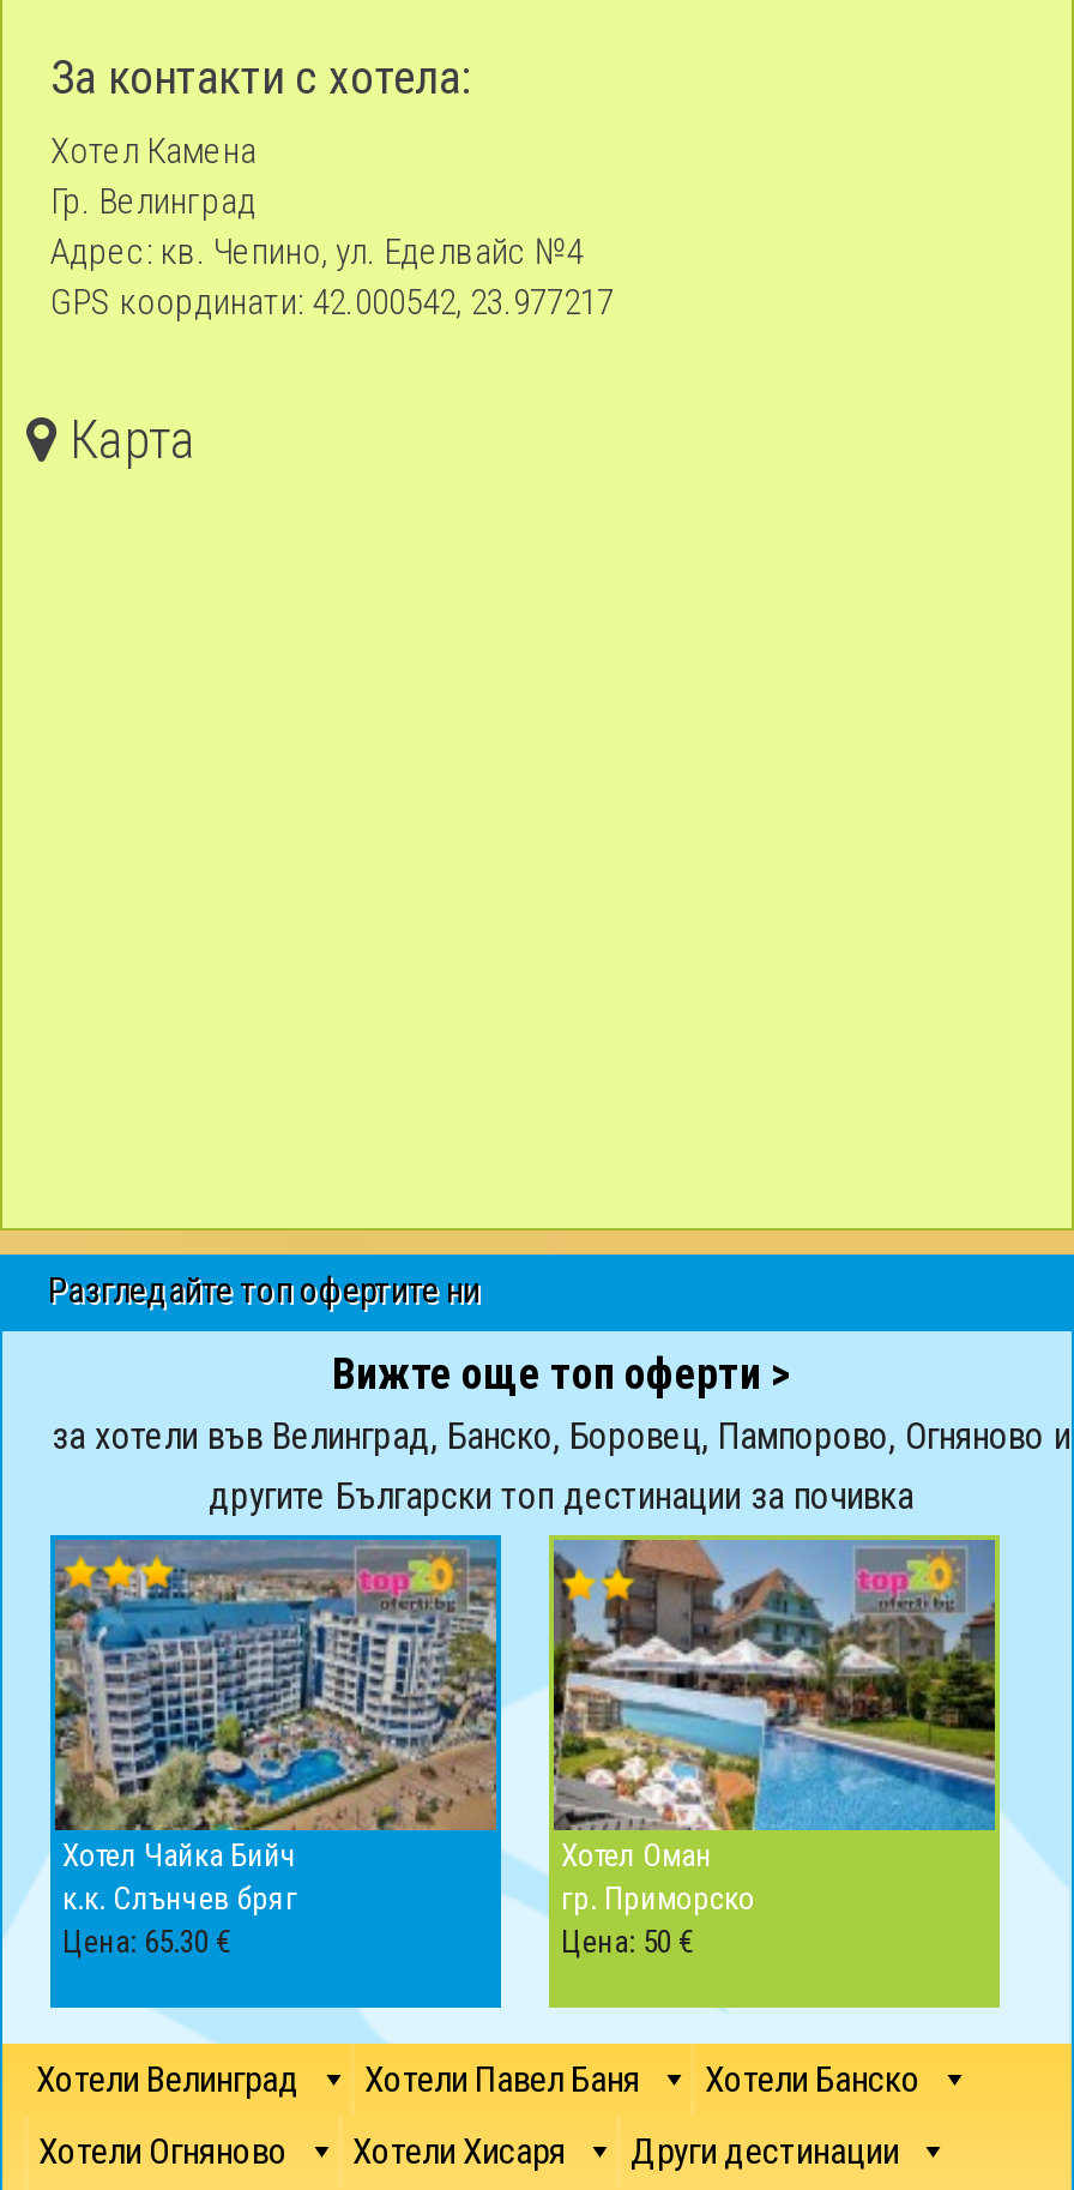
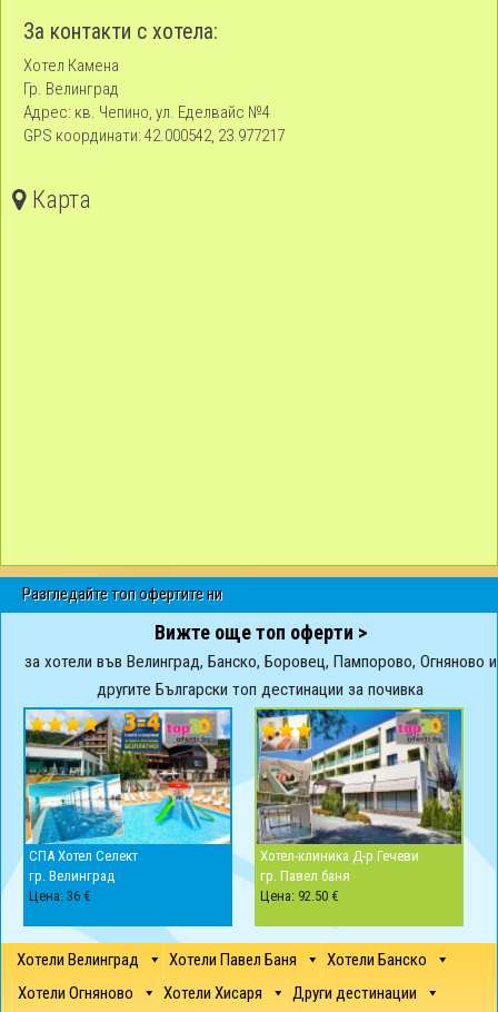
[53,1538,499,1959] [image] | Хотел Чайка Бийч | к.к. Слънчев бряг | Цена: 65.30 € -> [24,710,231,904] [image] | СПА Хотел Селект | гр. Велинград | Цена: 36 €
[551,1538,997,1959] [image] | Хотел Оман | гр. Приморско | Цена: 50 € -> [256,708,462,904] [image] | Хотел-клиника Д-р Гечеви | гр. Павел баня | Цена: 92.50 €

